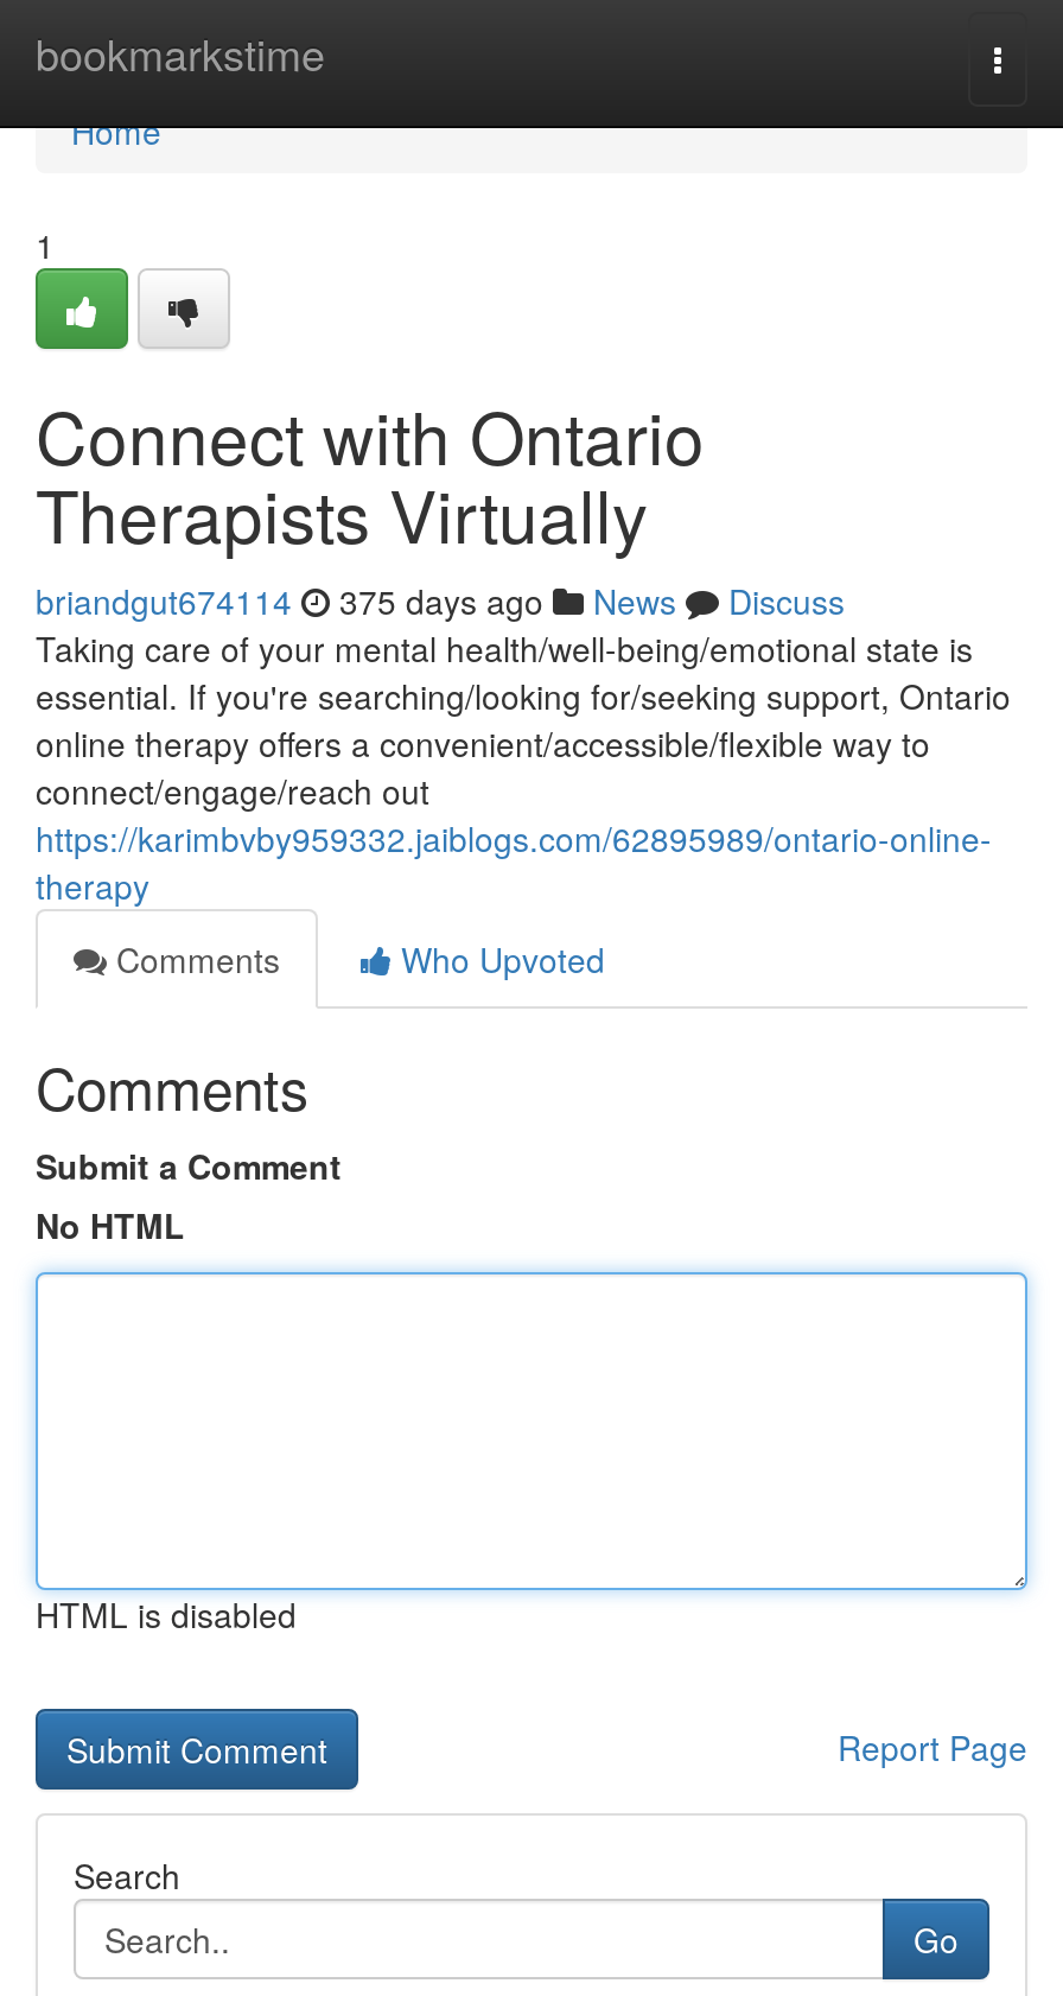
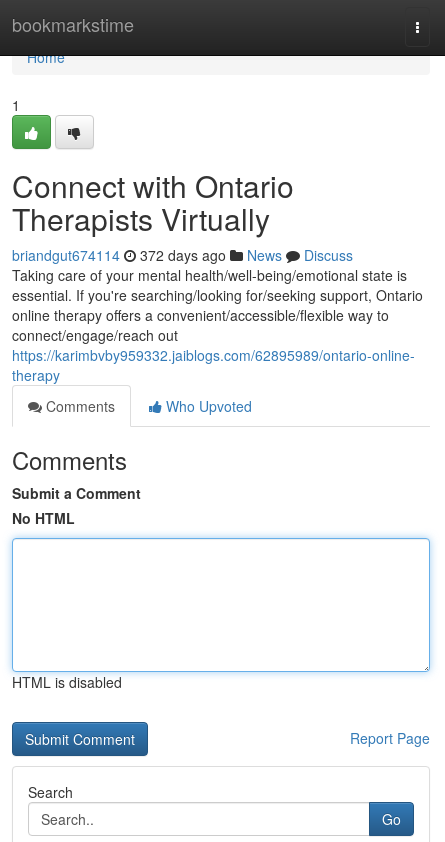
[36,577,845,624] briandgut674114 375 days ago News Discuss -> [12,245,353,265] briandgut674114 372 days ago News Discuss

